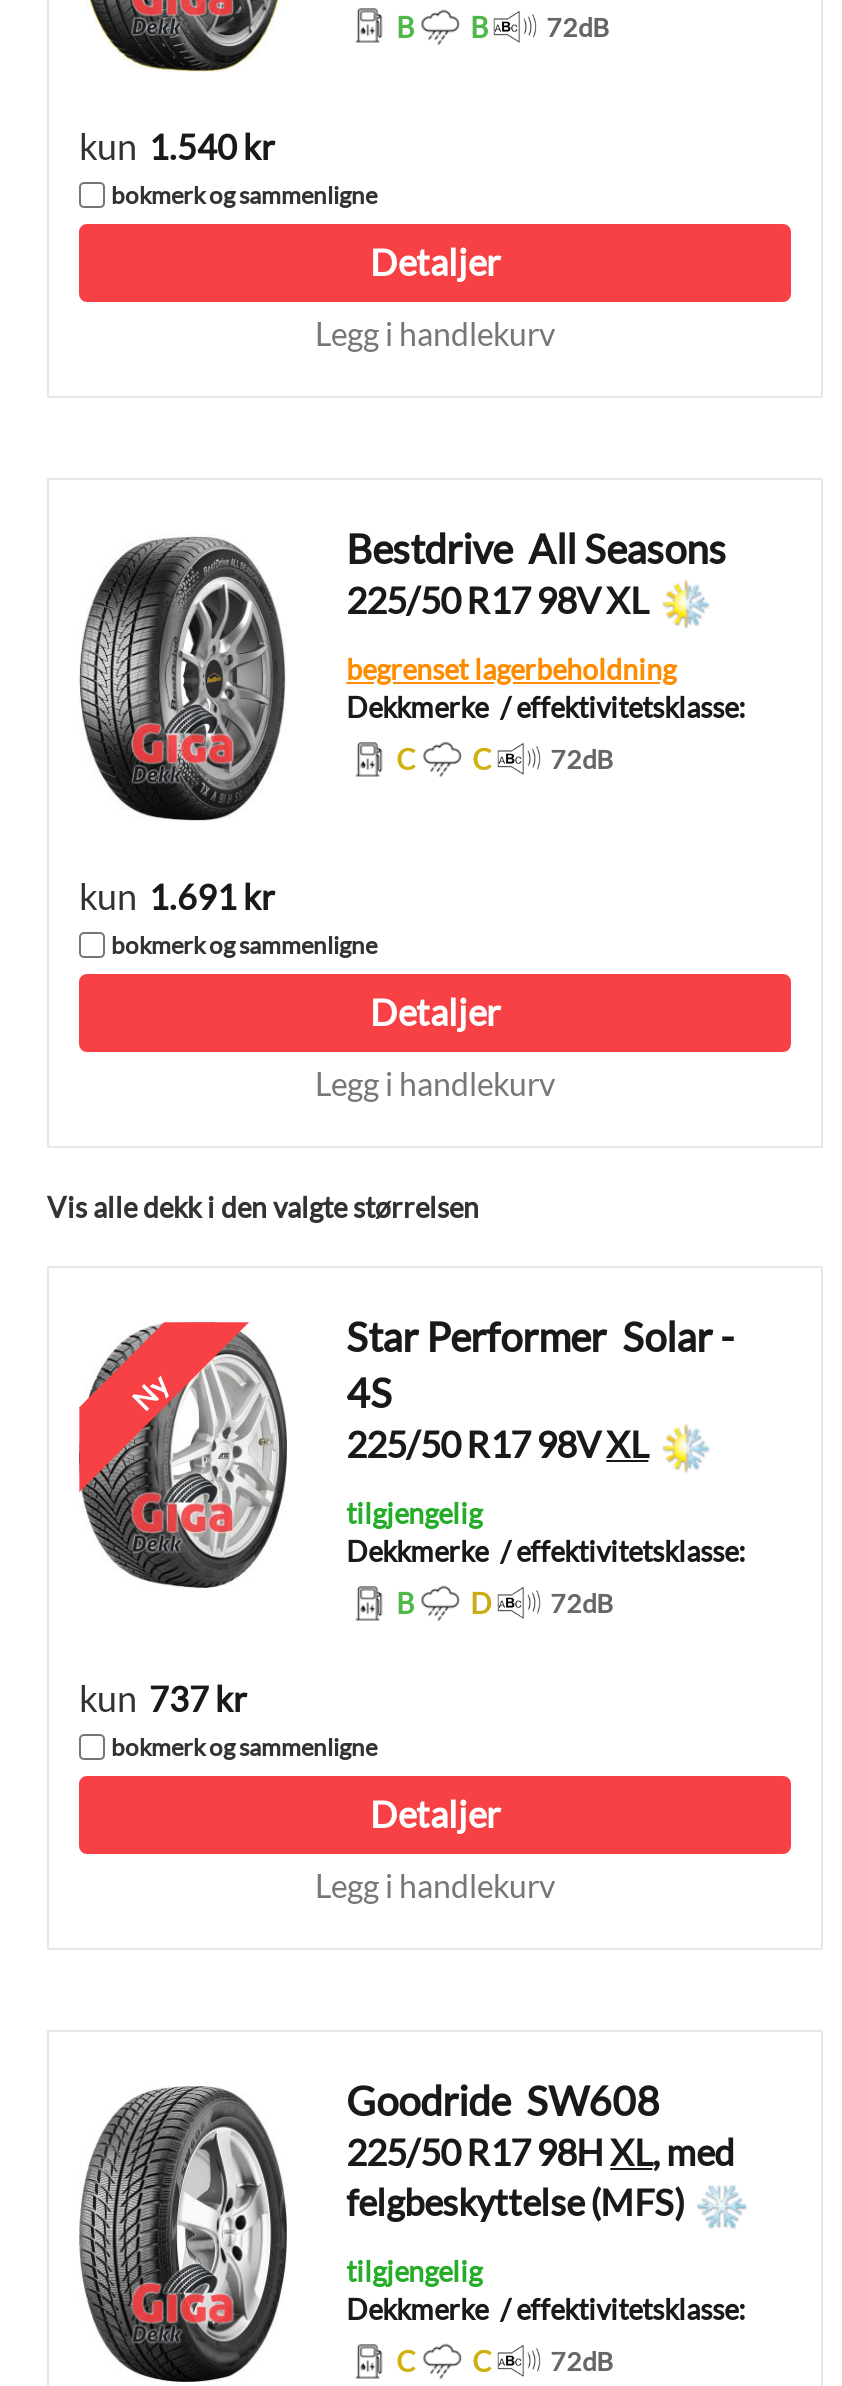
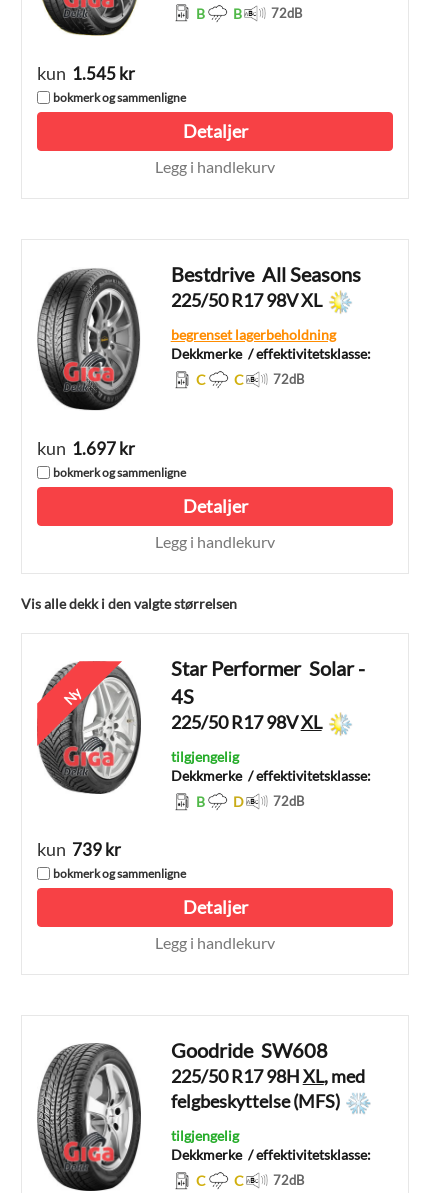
[79,125,275,169] kun 1.540 kr -> [37,62,135,84] kun 1.545 kr
[79,875,275,919] kun 1.691 kr -> [37,437,135,459] kun 1.697 kr
[79,1677,247,1721] kun 737 kr -> [37,838,121,860] kun 739 kr

